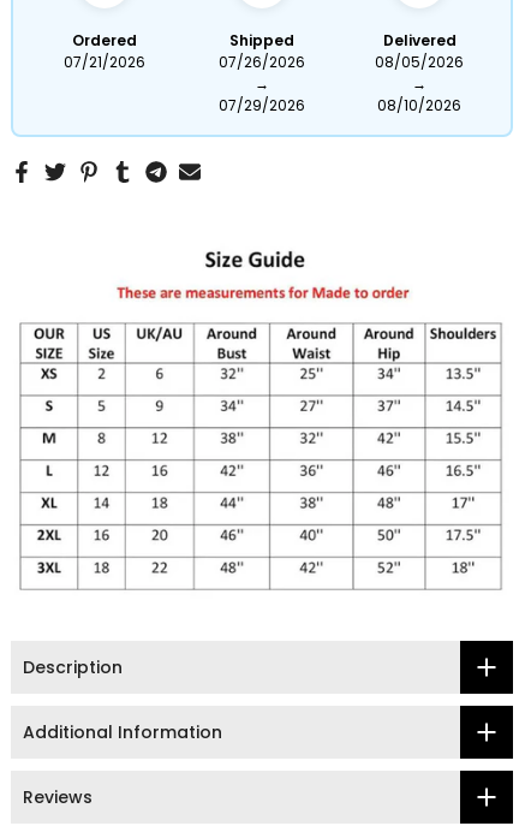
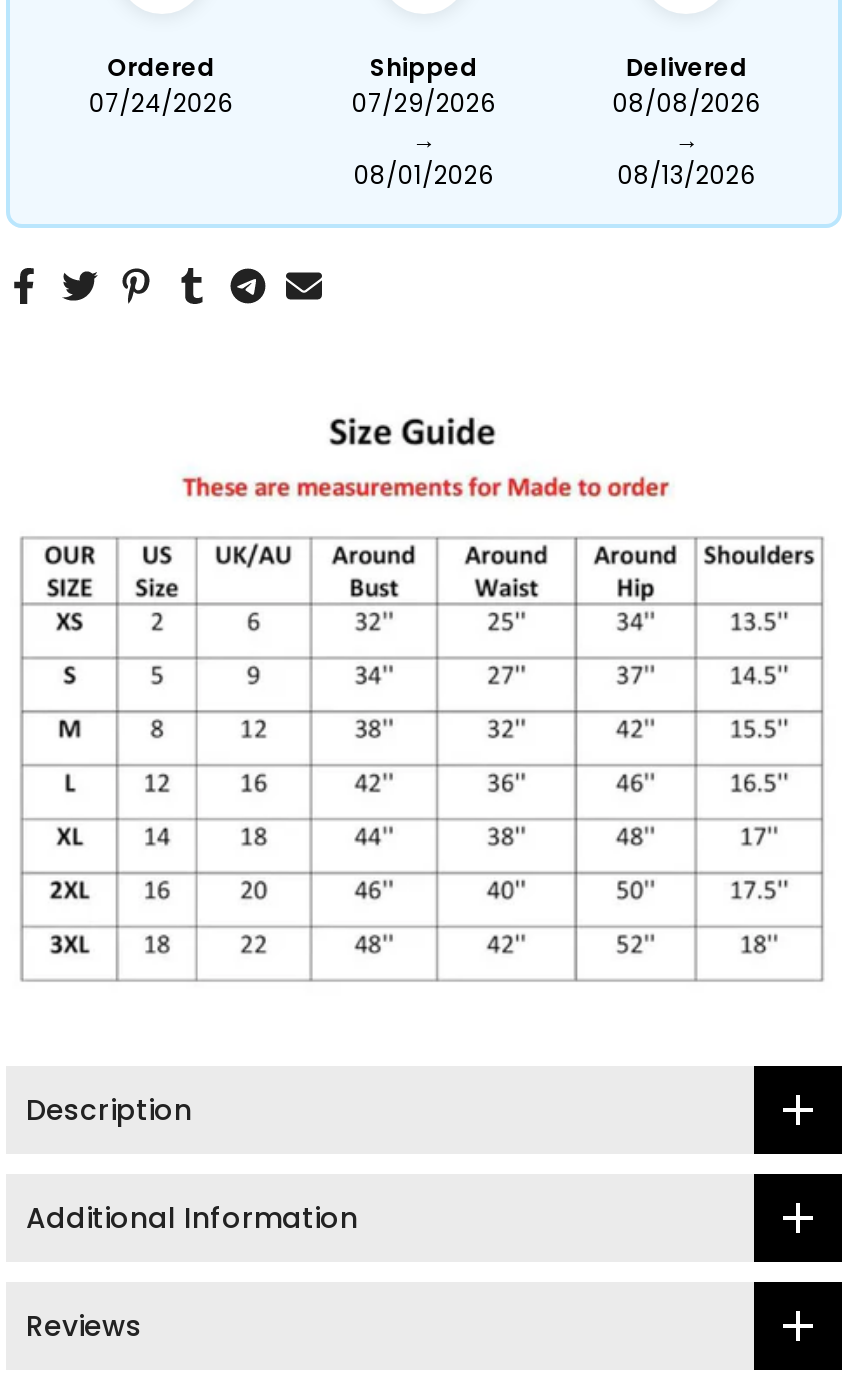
[63,52,145,72] 07/21/2026 -> [89,86,233,120] 07/24/2026
[219,52,305,72] 07/26/2026 -> [352,86,496,120] 07/29/2026
[375,52,464,72] 08/05/2026 -> [613,86,761,120] 08/08/2026
[219,95,305,115] 07/29/2026 -> [354,158,494,192] 08/01/2026
[378,95,462,115] 08/10/2026 -> [618,158,756,192] 08/13/2026

